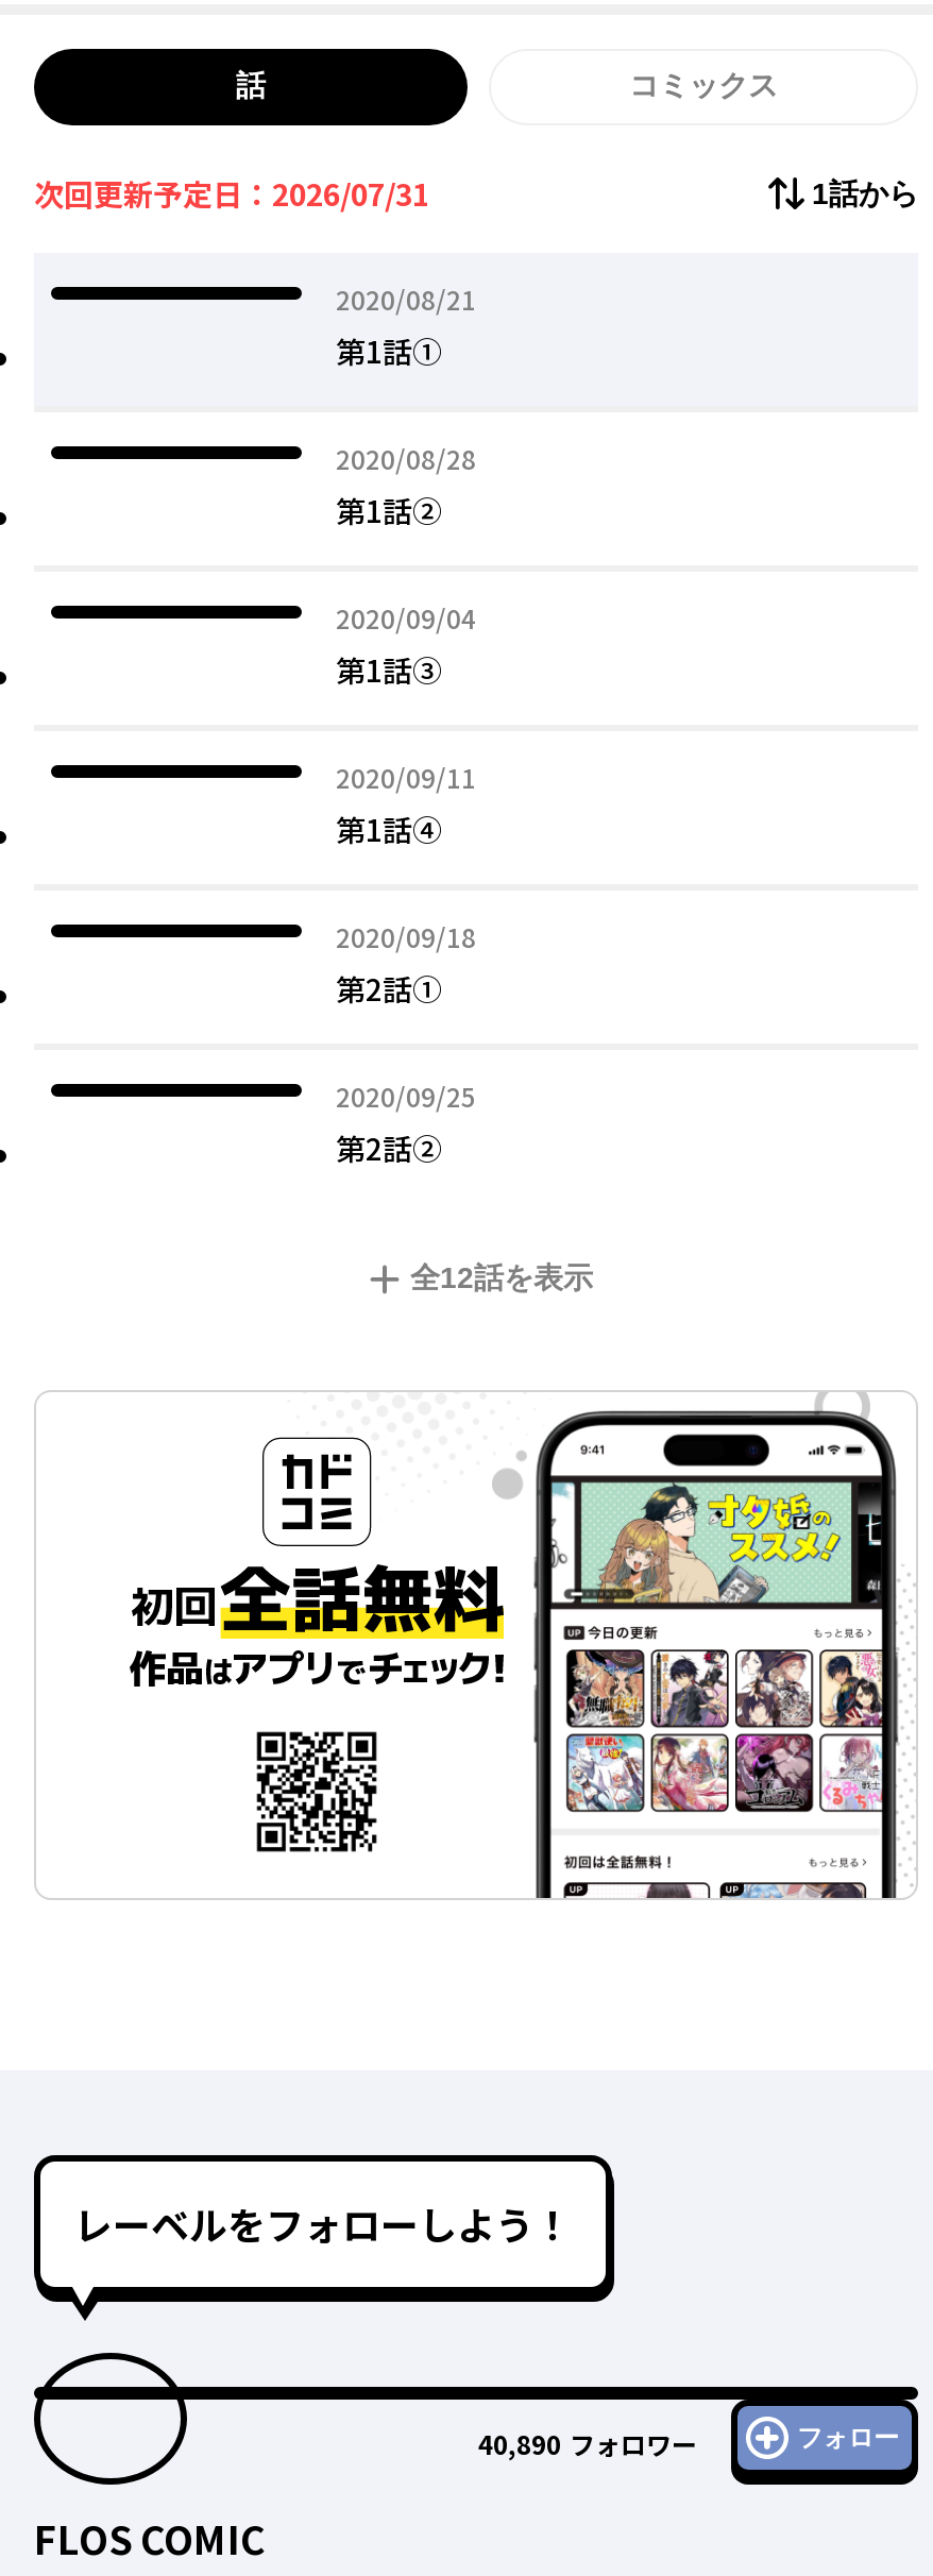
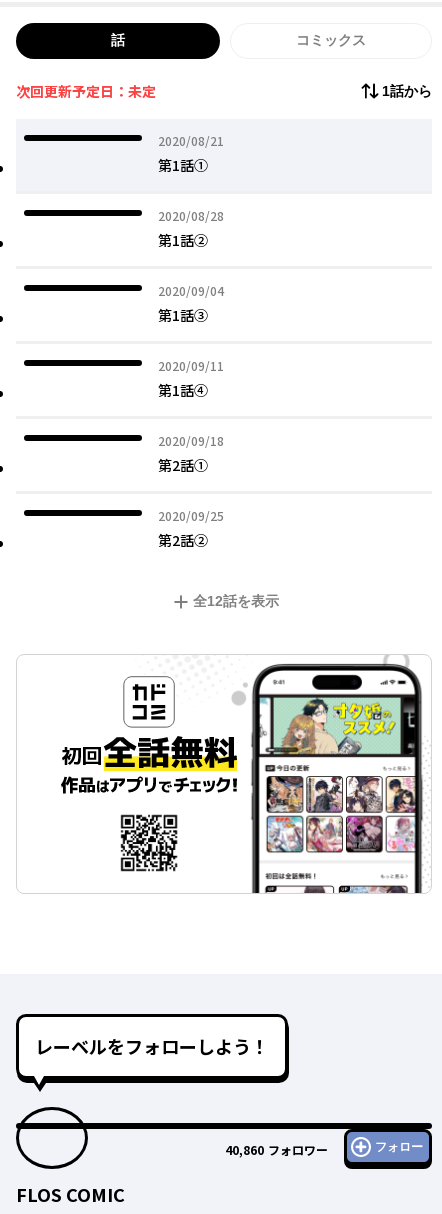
[34,172,429,215] 次回更新予定日：2026/07/31 -> [16,81,156,101] 次回更新予定日：未定
[478,2424,697,2460] 40,890 フォロワー -> [225,1140,328,1157] 40,860 フォロワー

